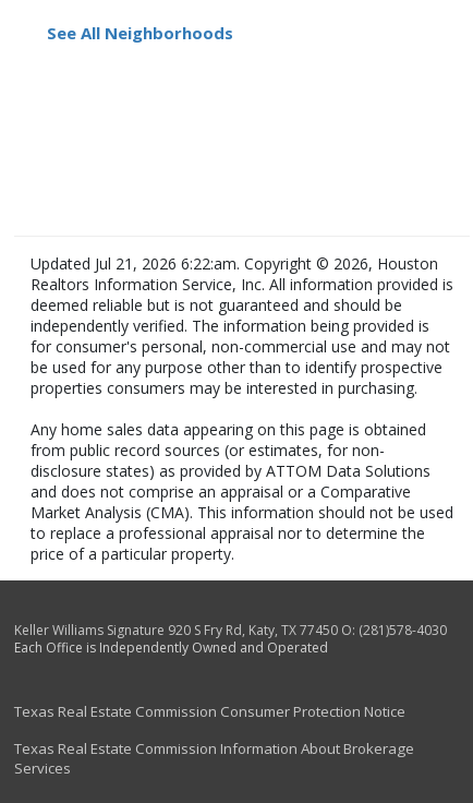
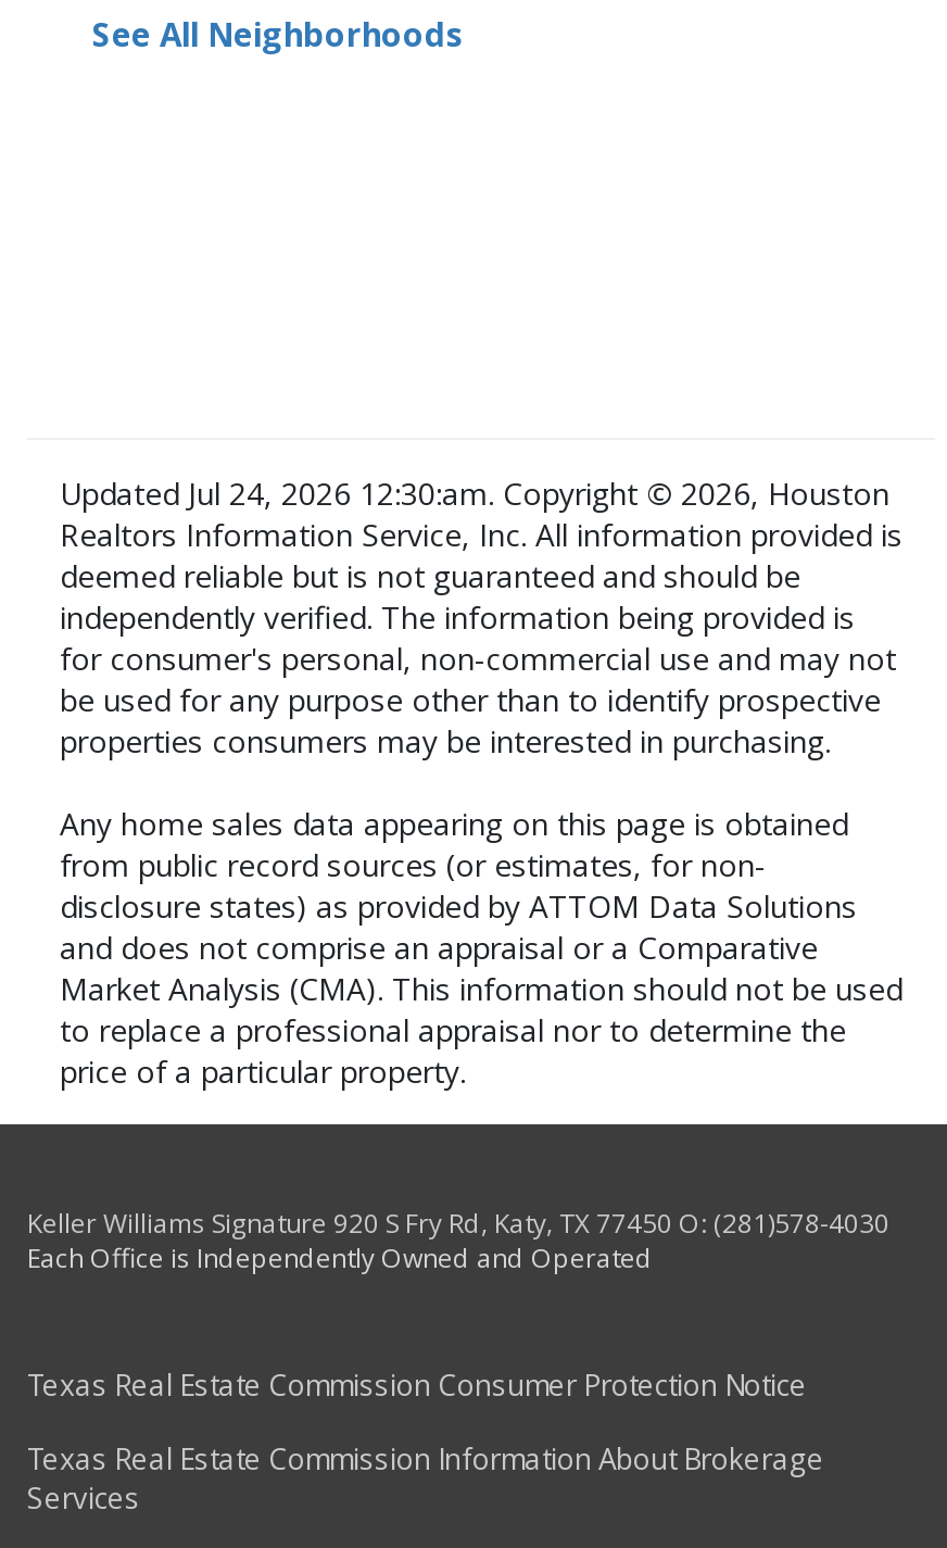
[31,253,438,274] Updated Jul 21, 2026 6:22:am. Copyright © 2026, Houston -> [60,473,889,514] Updated Jul 24, 2026 12:30:am. Copyright © 2026, Houston

